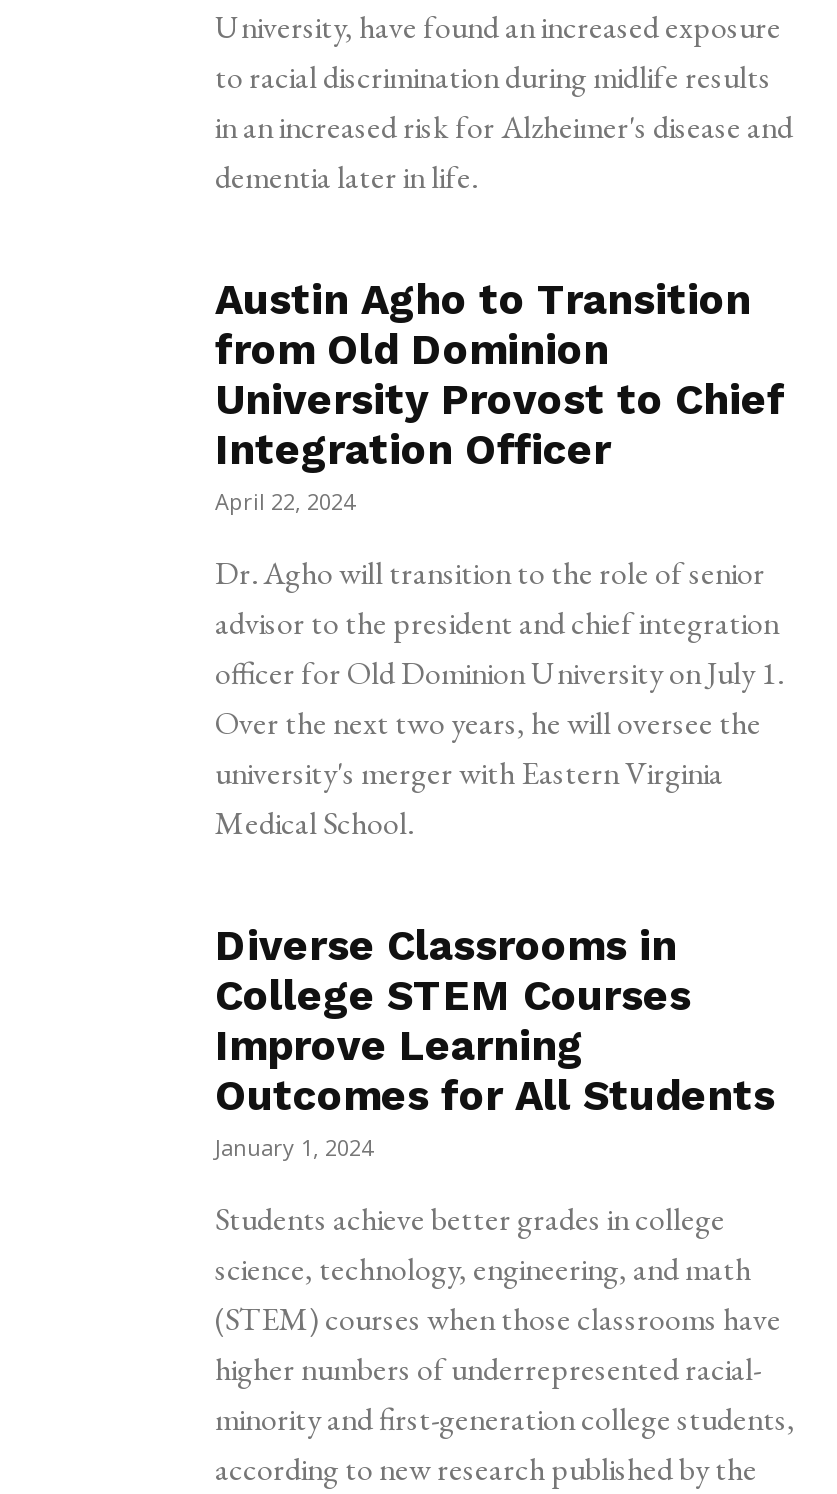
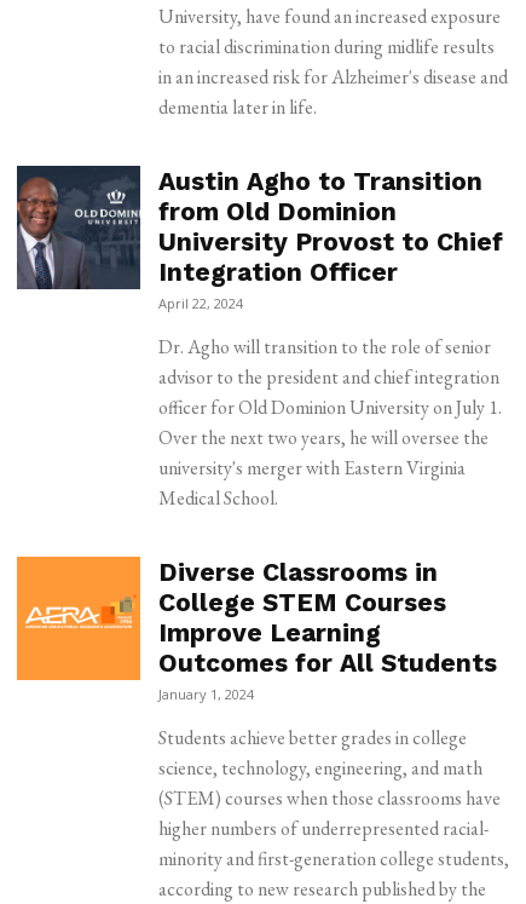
none -> [16,165,141,290] [image]
none -> [16,555,141,681] [image]

